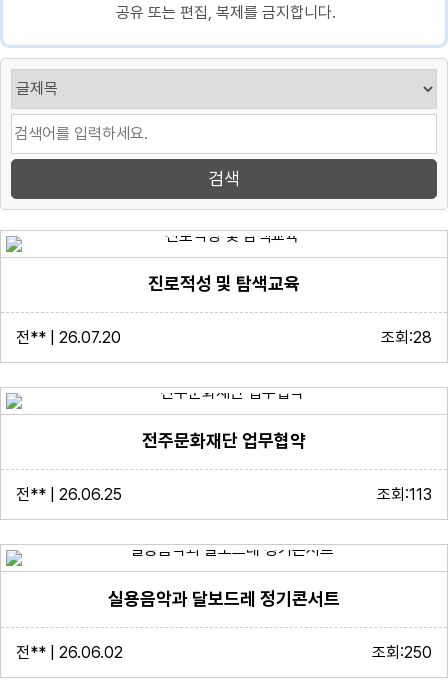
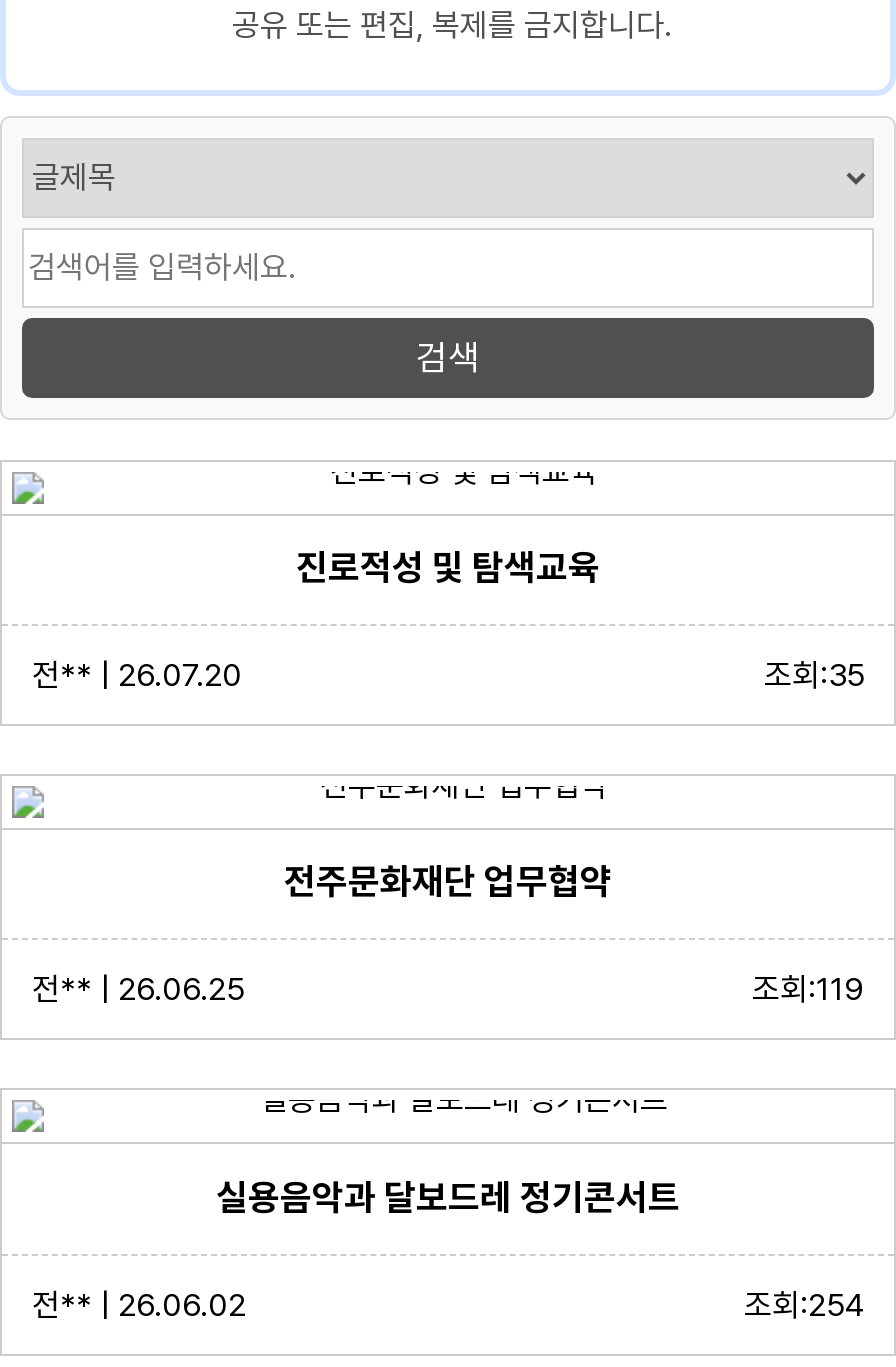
[381,328,432,347] 조회:28 -> [764,656,864,694] 조회:35
[377,485,432,504] 조회:113 -> [752,971,864,1009] 조회:119
[372,643,432,662] 조회:250 -> [744,1285,864,1323] 조회:254

